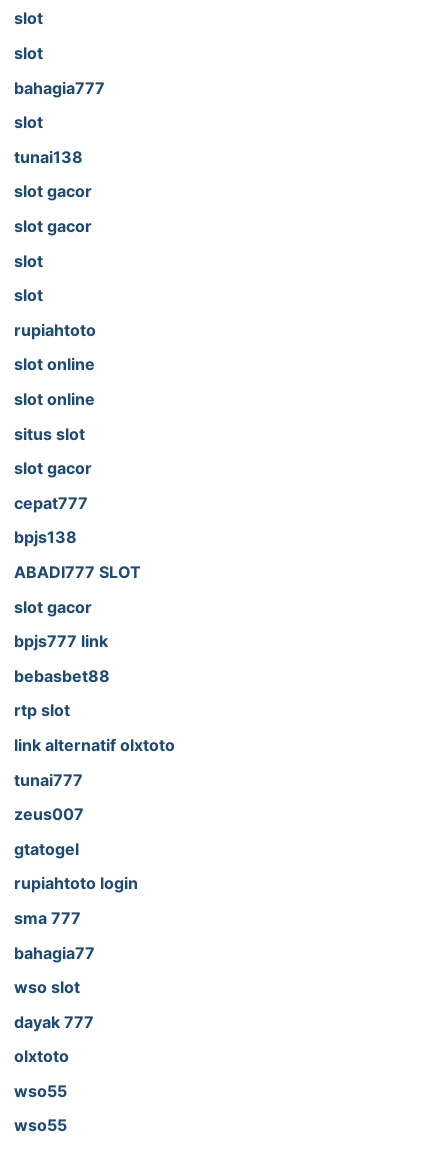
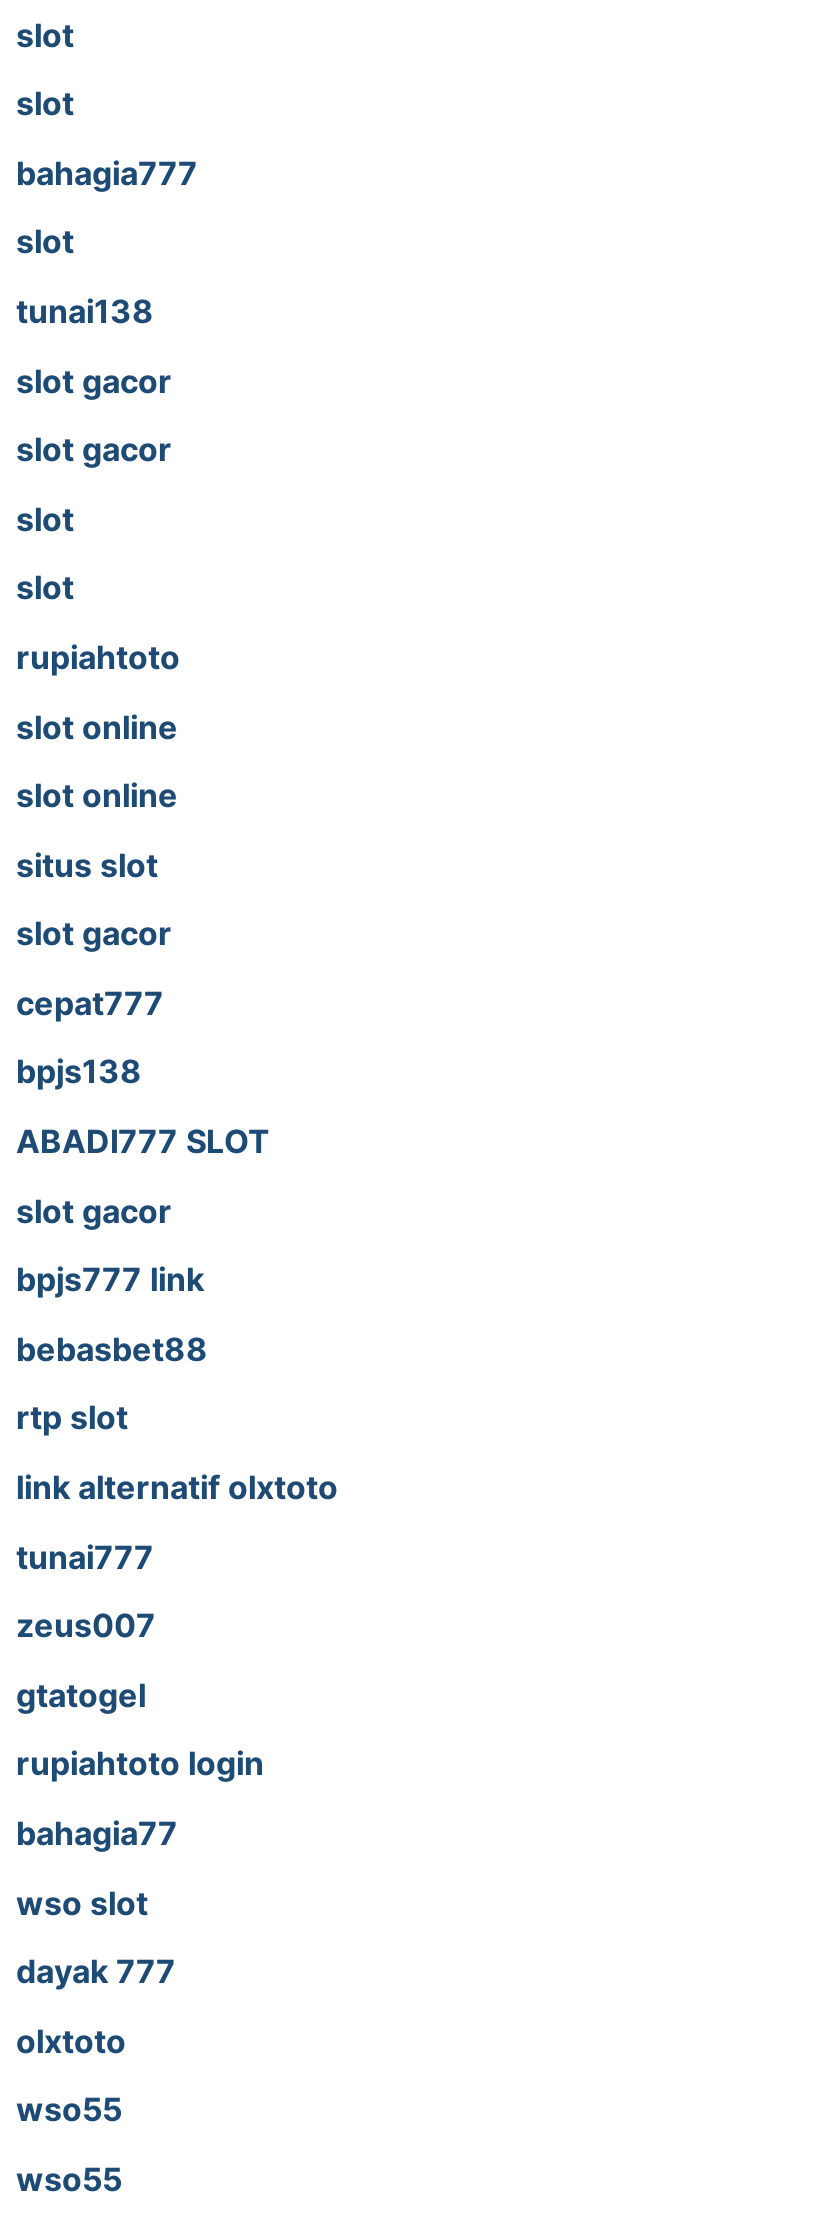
[14,908,81,928] sma 777 -> none

